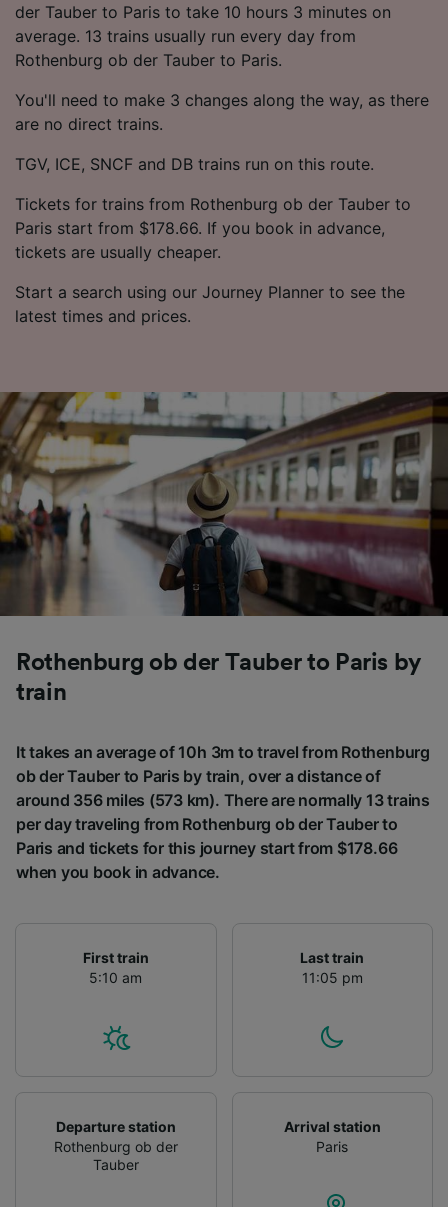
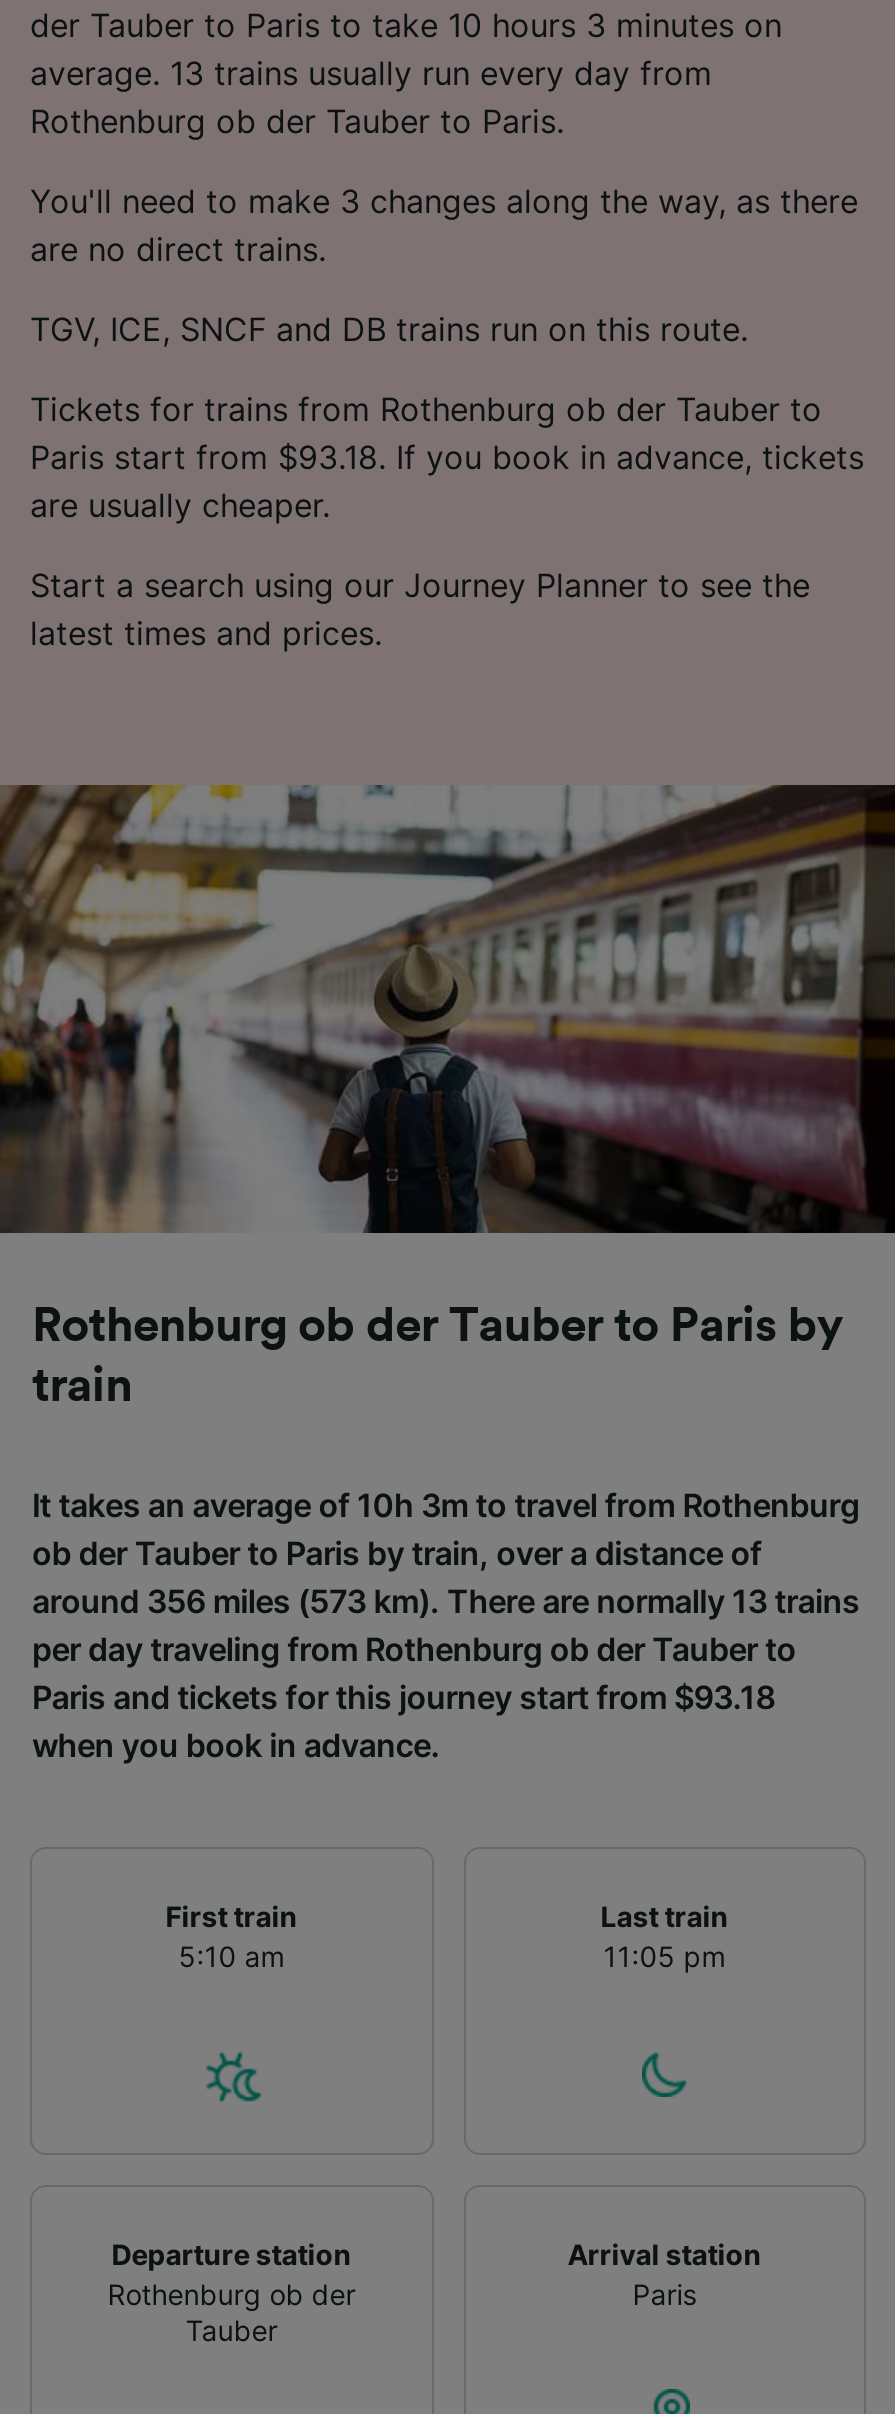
[15,218,385,262] Paris start from $178.66. If you book in advance, | tickets are usually cheaper. -> [30,436,864,524] Paris start from $93.18. If you book in advance, tickets | are usually cheaper.
[16,838,397,858] Paris and tickets for this journey start from $178.66 -> [32,1676,775,1716] Paris and tickets for this journey start from $93.18

